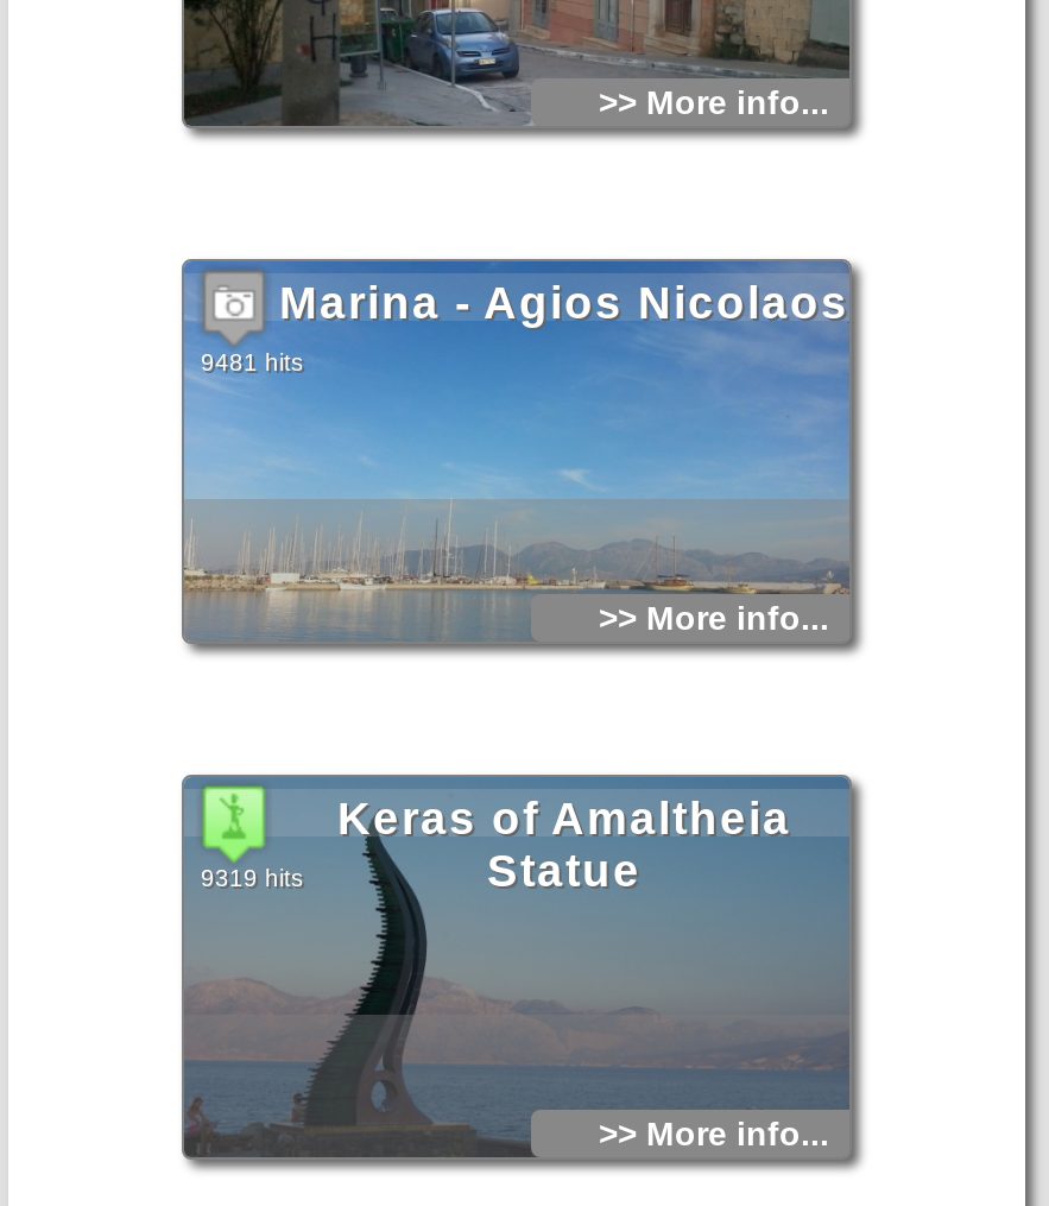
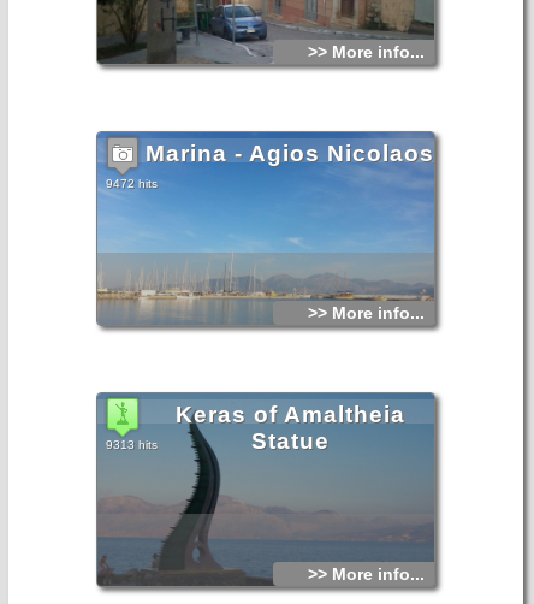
[201,349,303,375] 9481 hits -> [106,177,158,190] 9472 hits
[201,865,303,891] 9319 hits -> [106,438,158,451] 9313 hits

